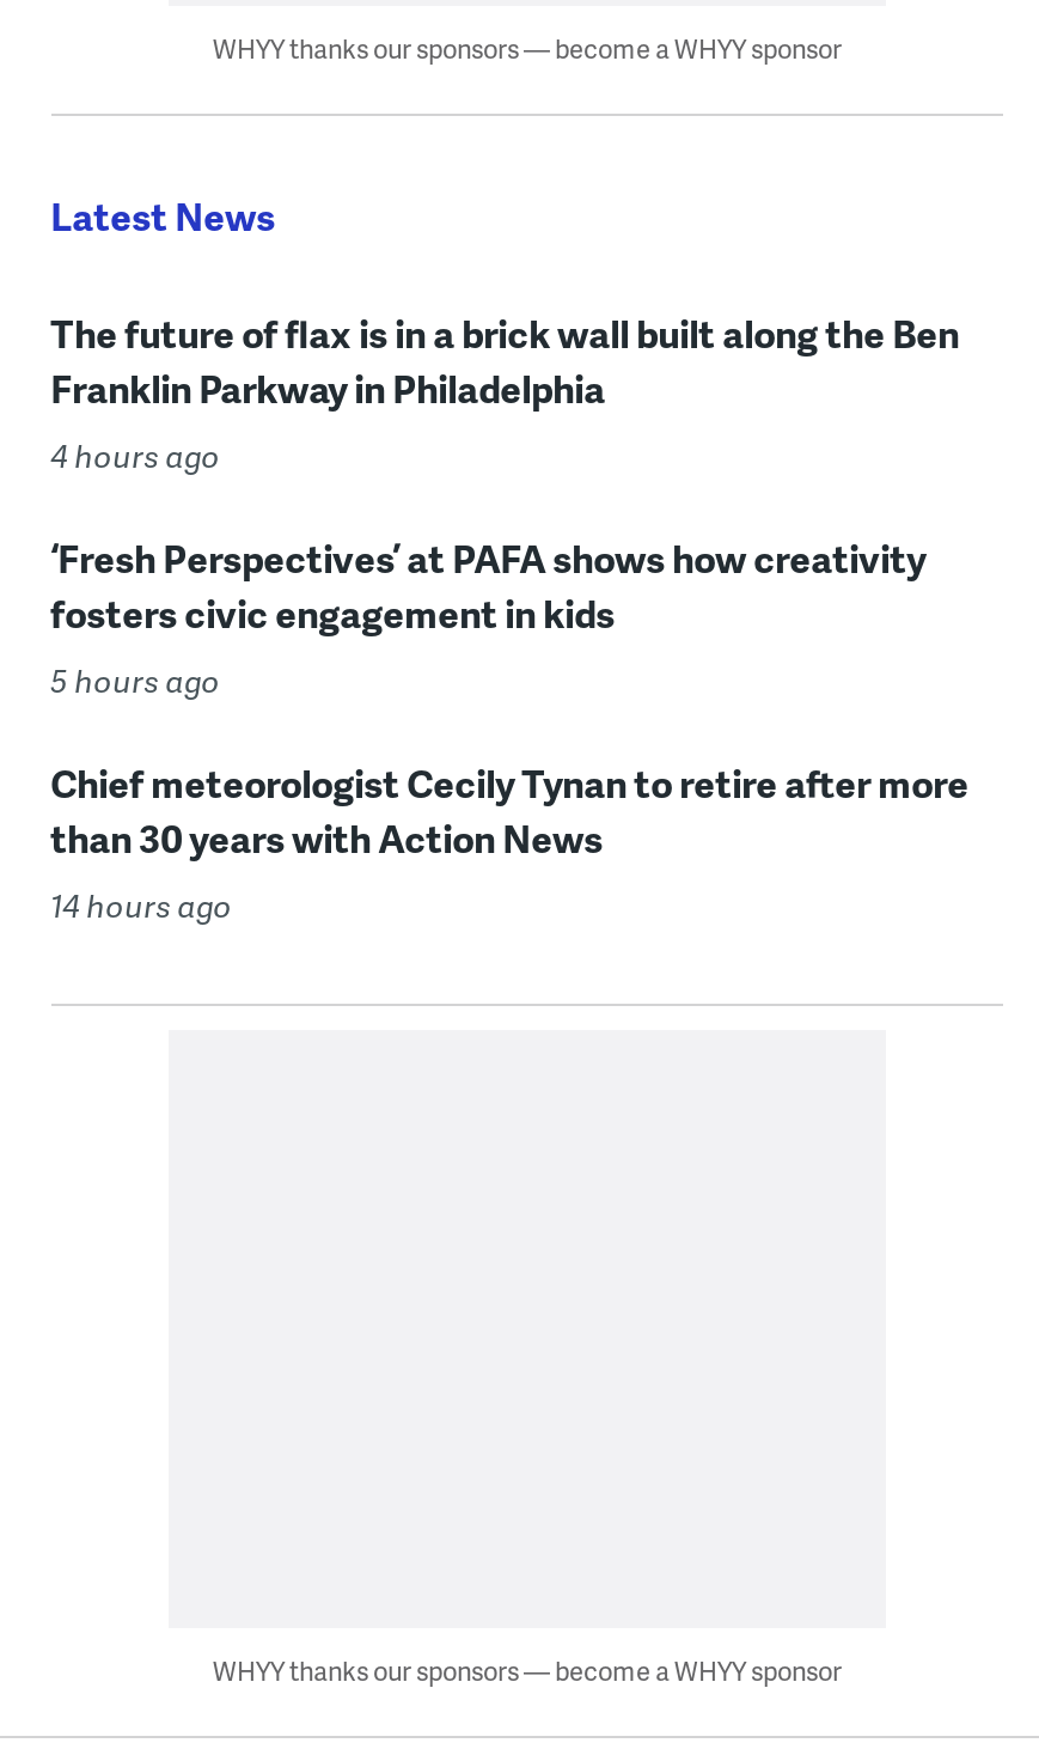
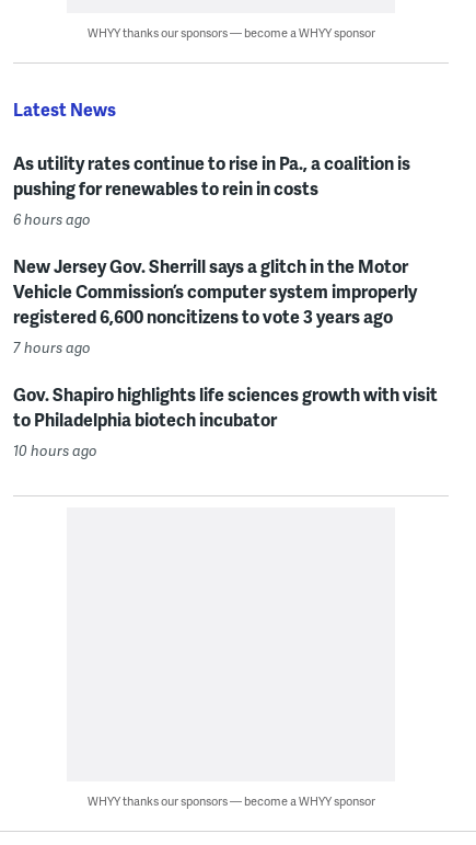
[50,305,959,477] The future of flax is in a brick wall built along the Ben | Franklin Parkway in Philadelphia | 4 hours ago -> [13,150,410,229] As utility rates continue to rise in Pa., a coalition is | pushing for renewables to rein in costs | 6 hours ago
[50,530,926,702] ‘Fresh Perspectives’ at PAFA shows how creativity | fosters civic engagement in kids | 5 hours ago -> [13,253,416,357] New Jersey Gov. Sherrill says a glitch in the Motor | Vehicle Commission’s computer system improperly | registered 6,600 noncitizens to vote 3 years ago | 7 hours ago
[50,755,969,927] Chief meteorologist Cecily Tynan to retire after more | than 30 years with Action News | 14 hours ago -> [13,381,437,460] Gov. Shapiro highlights life sciences growth with visit | to Philadelphia biotech incubator | 10 hours ago

